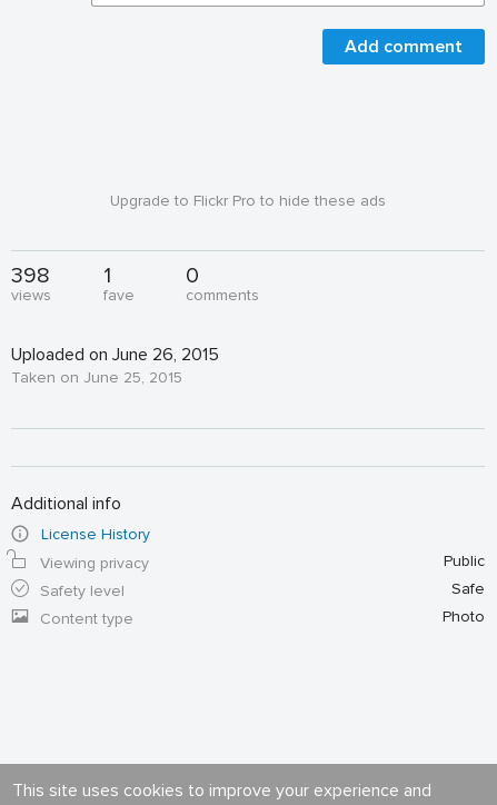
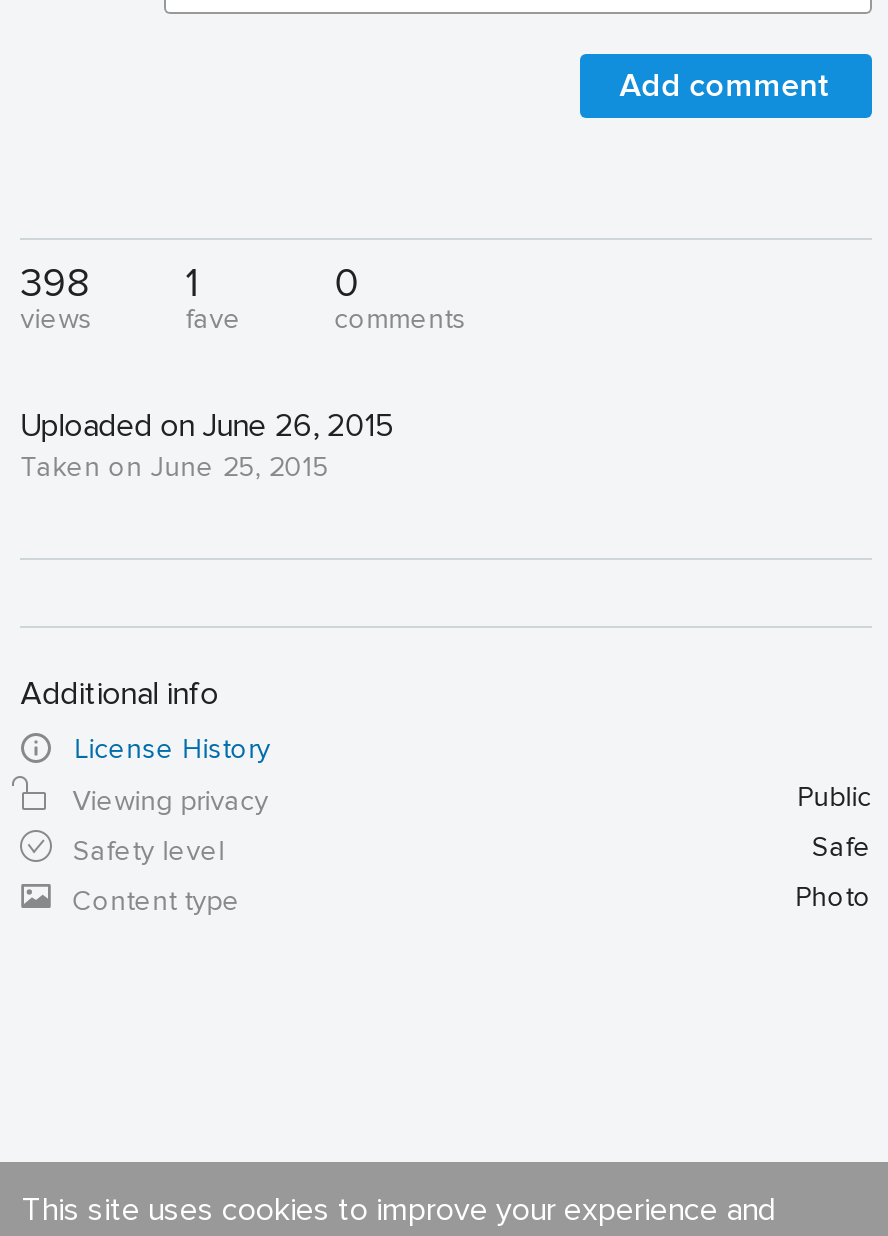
[110,191,386,210] Upgrade to Flickr Pro to hide these ads -> none

